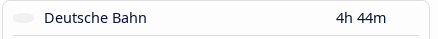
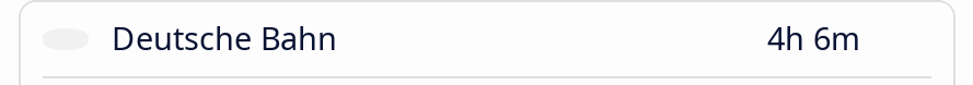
[336,8,390,27] 4h 44m -> [767,18,868,59] 4h 6m

